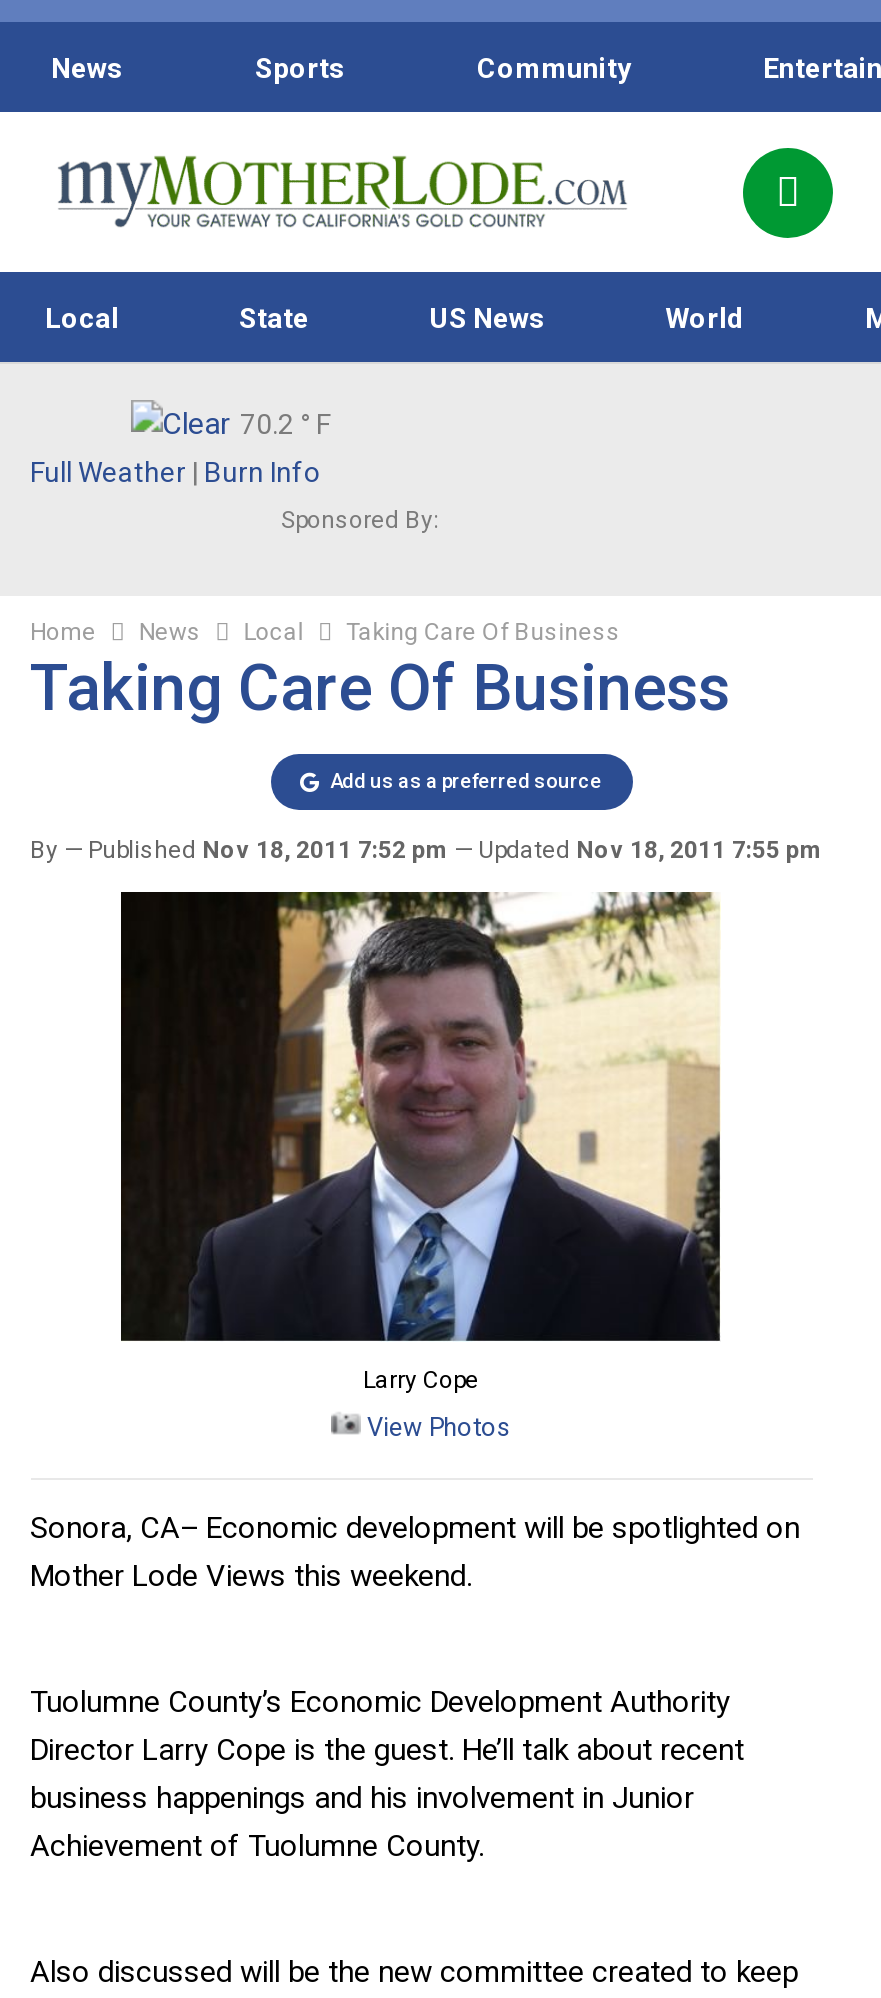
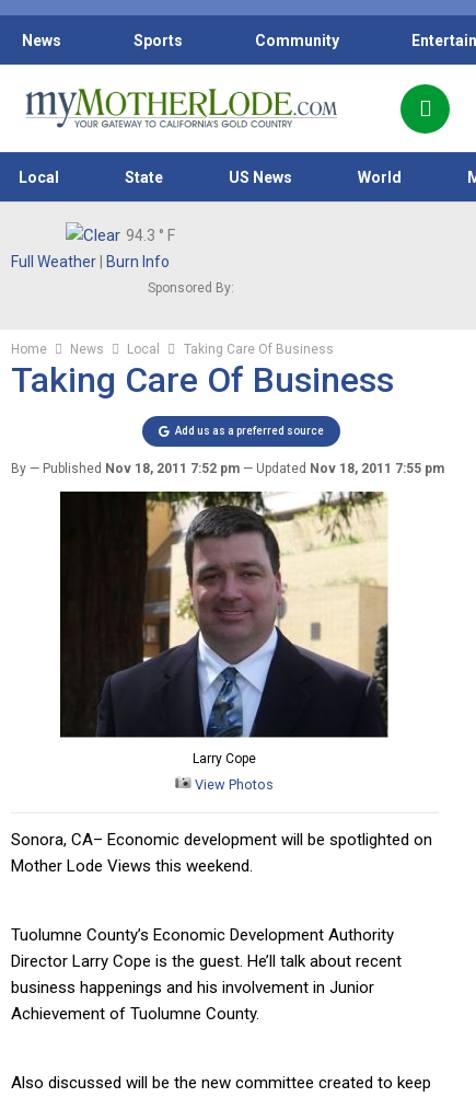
[240,408,330,440] 70.2 ° F -> [125,227,175,244] 94.3 ° F

